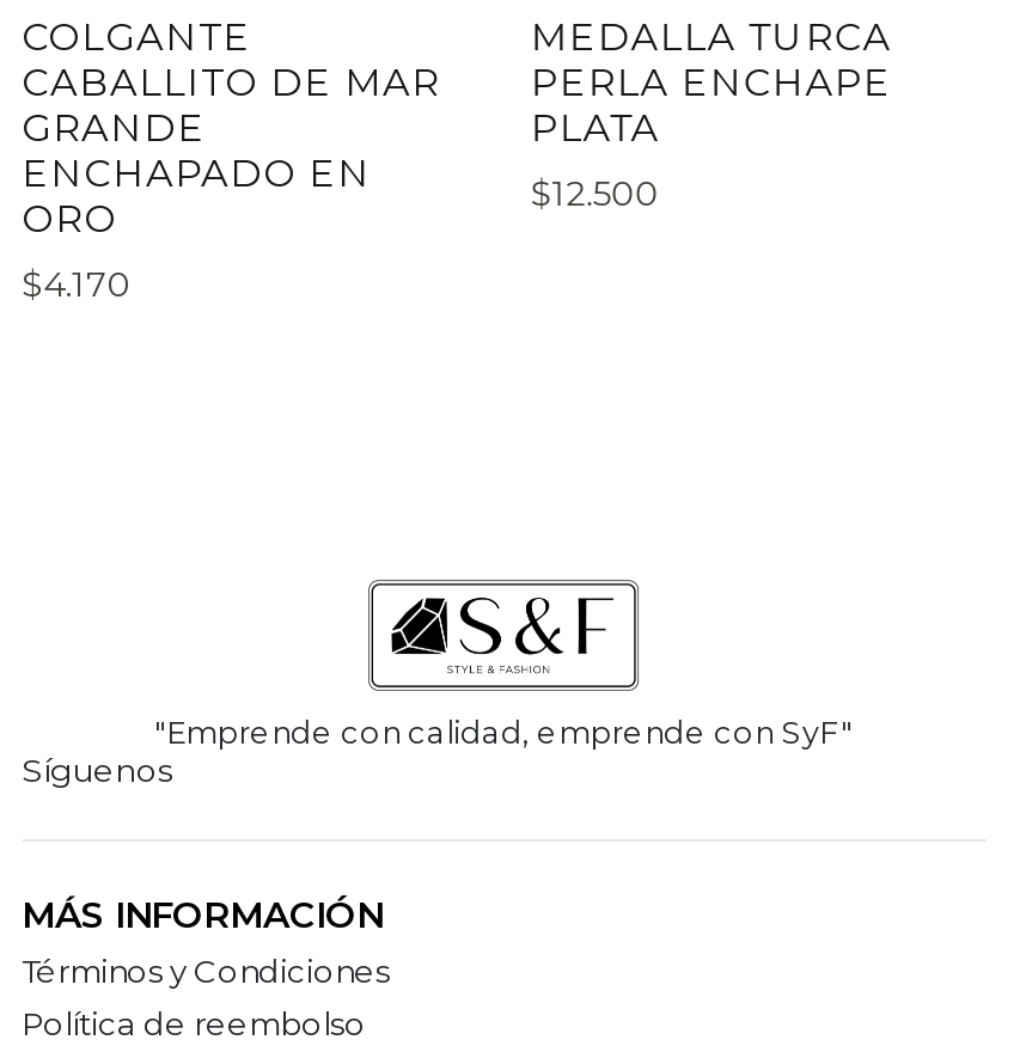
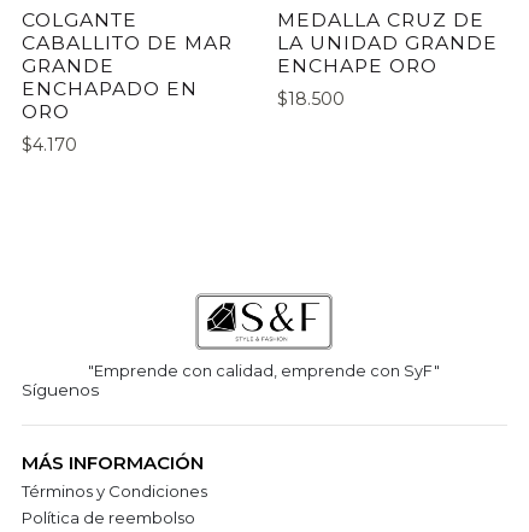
[530,14,891,150] MEDALLA TURCA | PERLA ENCHAPE | PLATA -> [277,8,498,77] MEDALLA CRUZ DE | LA UNIDAD GRANDE | ENCHAPE ORO
[530,171,659,214] $12.500 -> [277,87,345,109] $18.500

